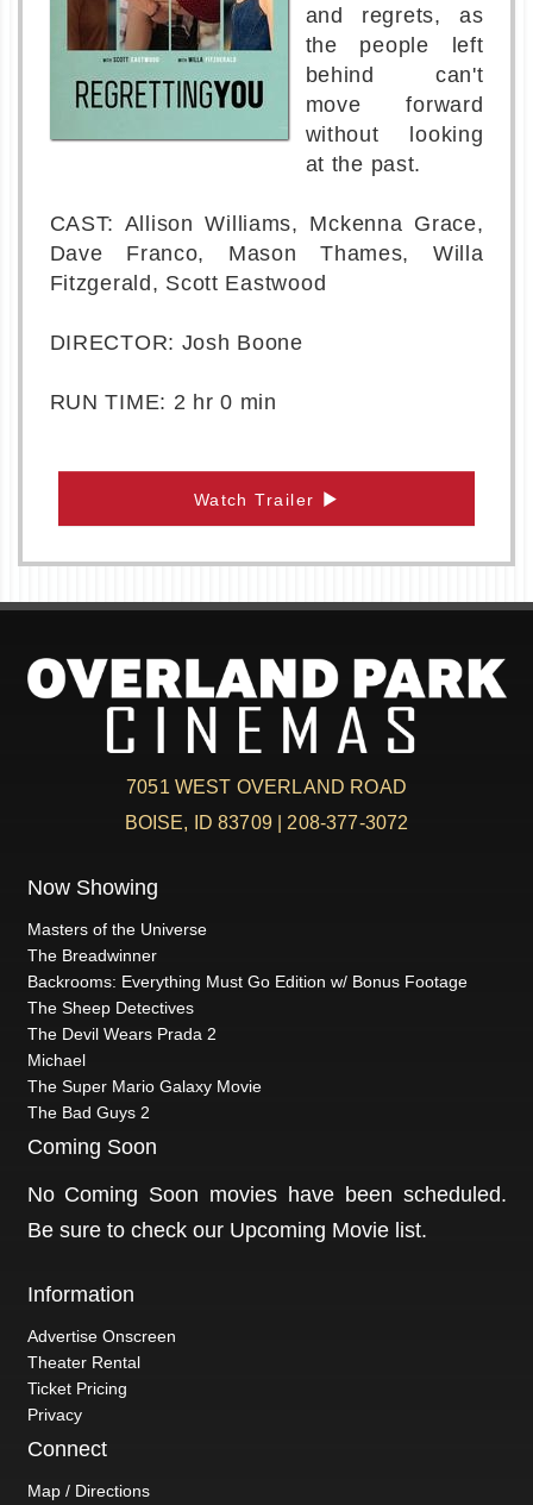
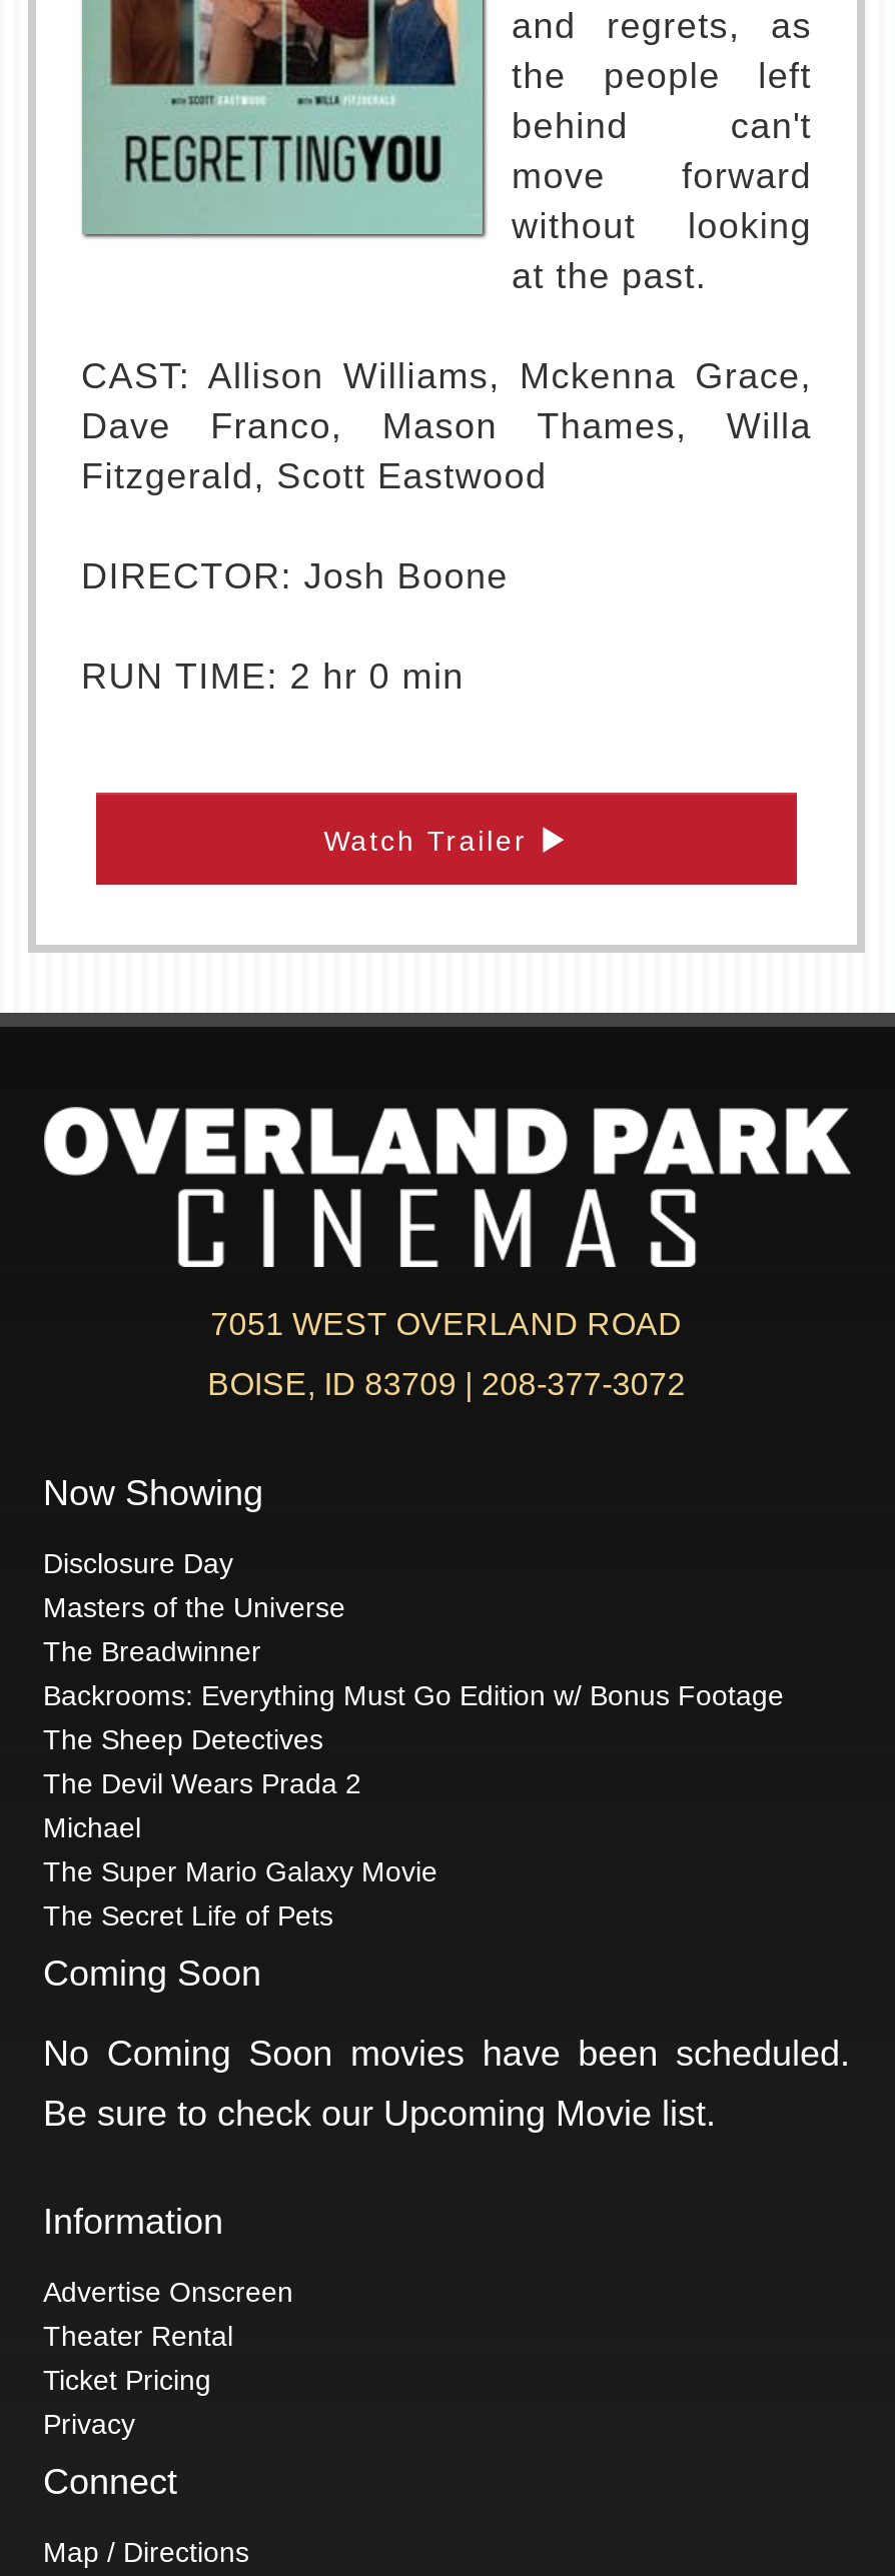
none -> [43,1547,233,1579] Disclosure Day
[27,1103,149,1122] The Bad Guys 2 -> [43,1899,333,1931] The Secret Life of Pets

